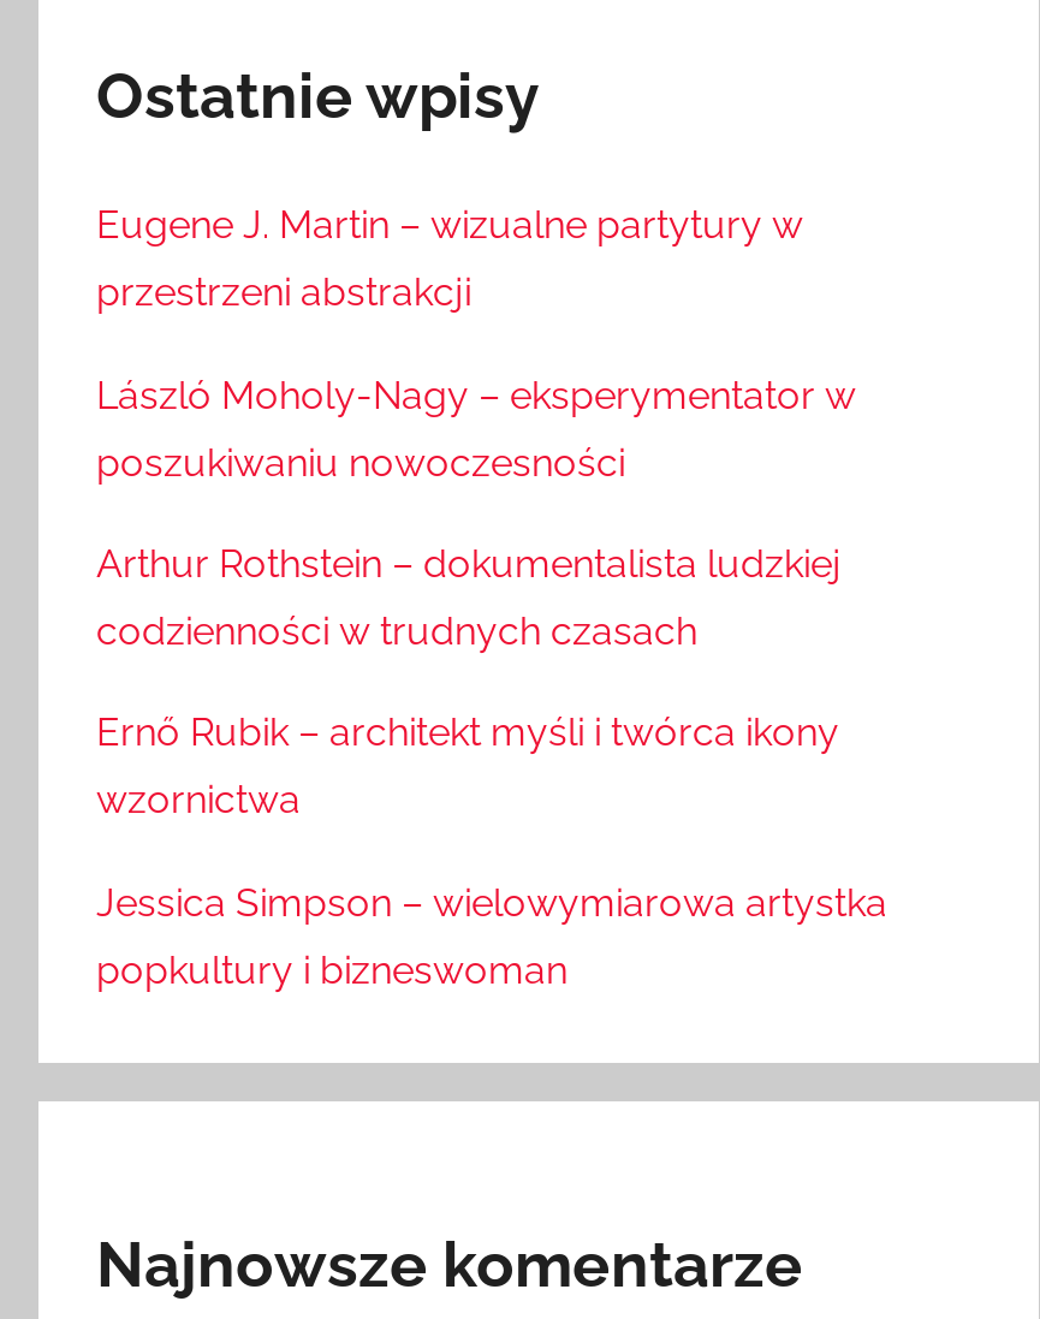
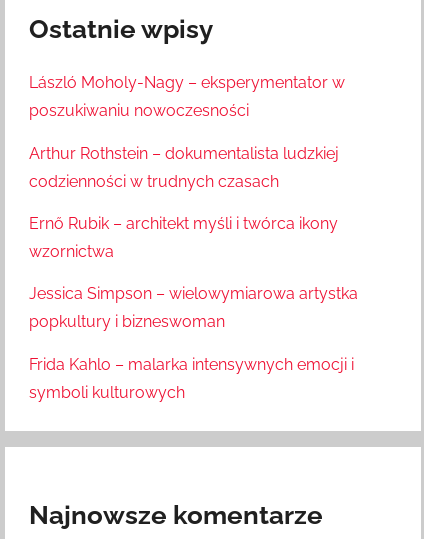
[96,202,803,316] Eugene J. Martin – wizualne partytury w | przestrzeni abstrakcji -> none
moved [96,372,887,992] -> [29,73,358,331]: László Moholy-Nagy – eksperymentator w | poszukiwaniu nowoczesności | Arthur Rothstein – dokumentalista ludzkiej | codzienności w trudnych czasach | Ernő Rubik – architekt myśli i twórca ikony | wzornictwa | Jessica Simpson – wielowymiarowa artystka | popkultury i bizneswoman
none -> [29,355,354,402] Frida Kahlo – malarka intensywnych emocji i | symboli kulturowych

